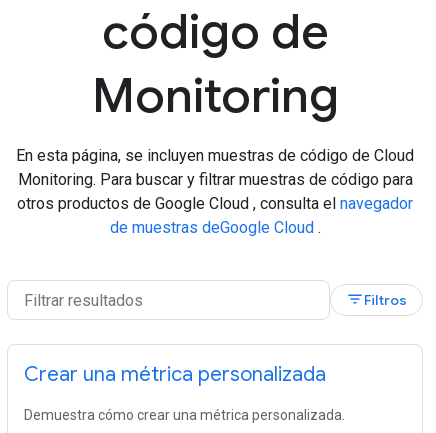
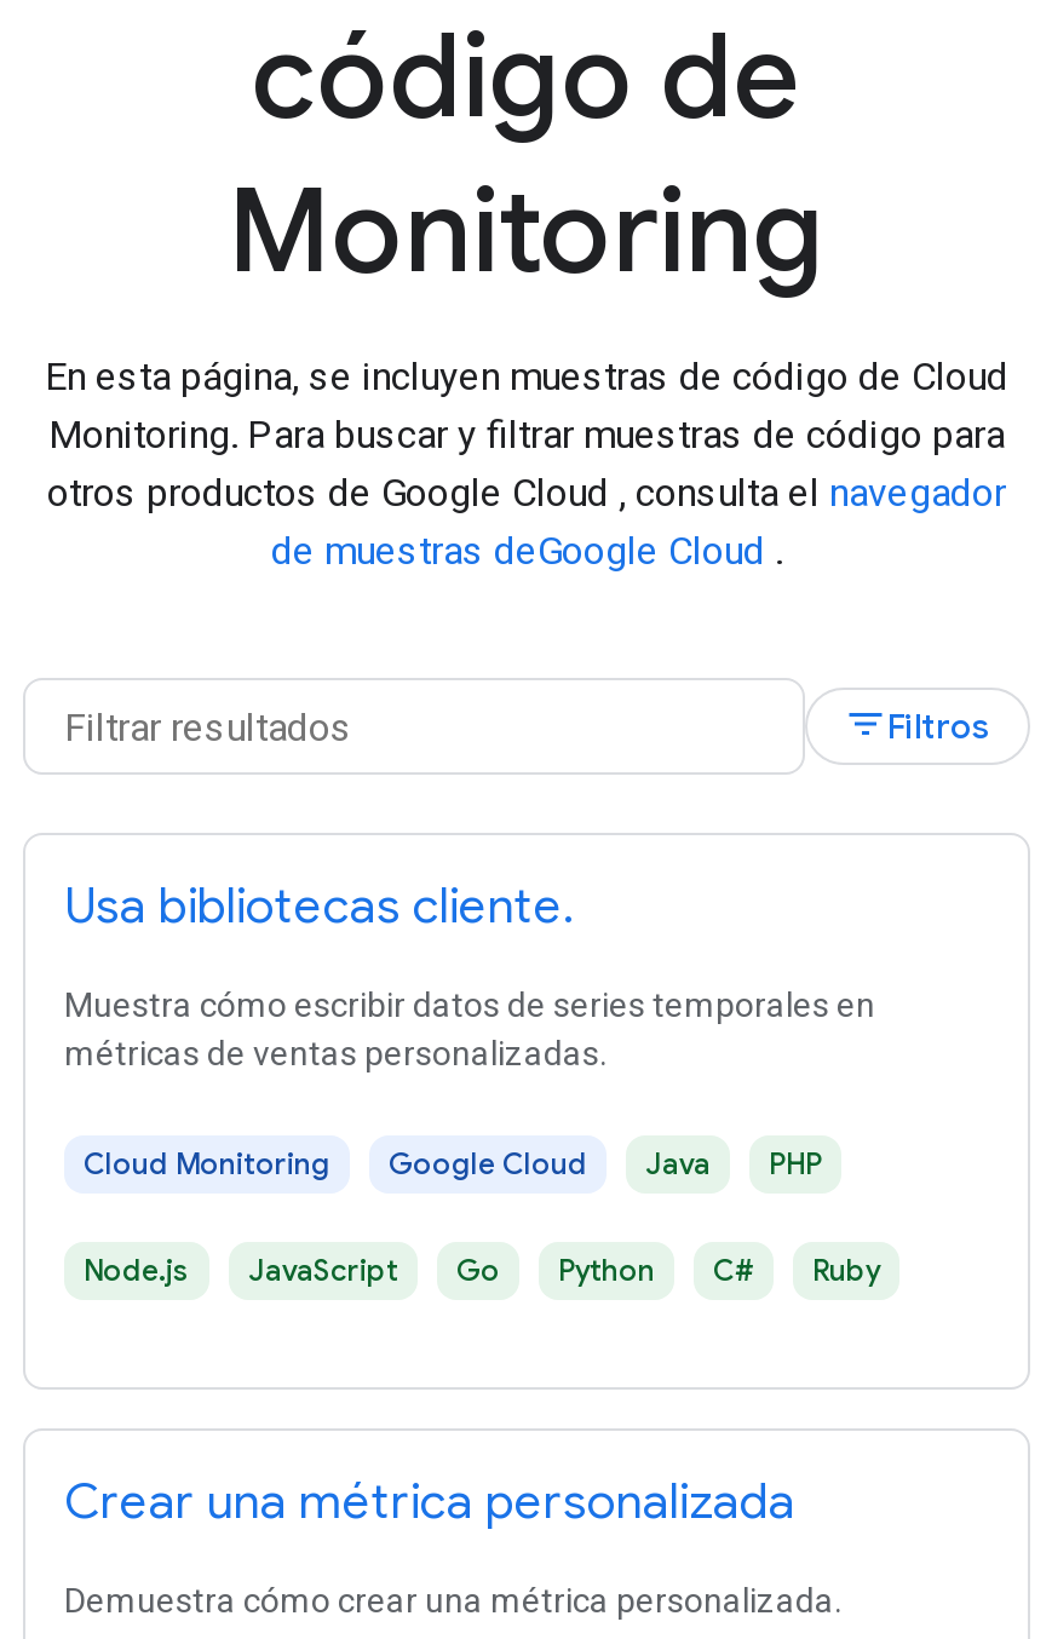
none -> [64,876,880,1288] Usa bibliotecas cliente. | Muestra cómo escribir datos de series temporales en | métricas de ventas personalizadas. | Cloud Monitoring | Google Cloud | Java | PHP | Node.js | JavaScript | Go | Python | C# | Ruby

